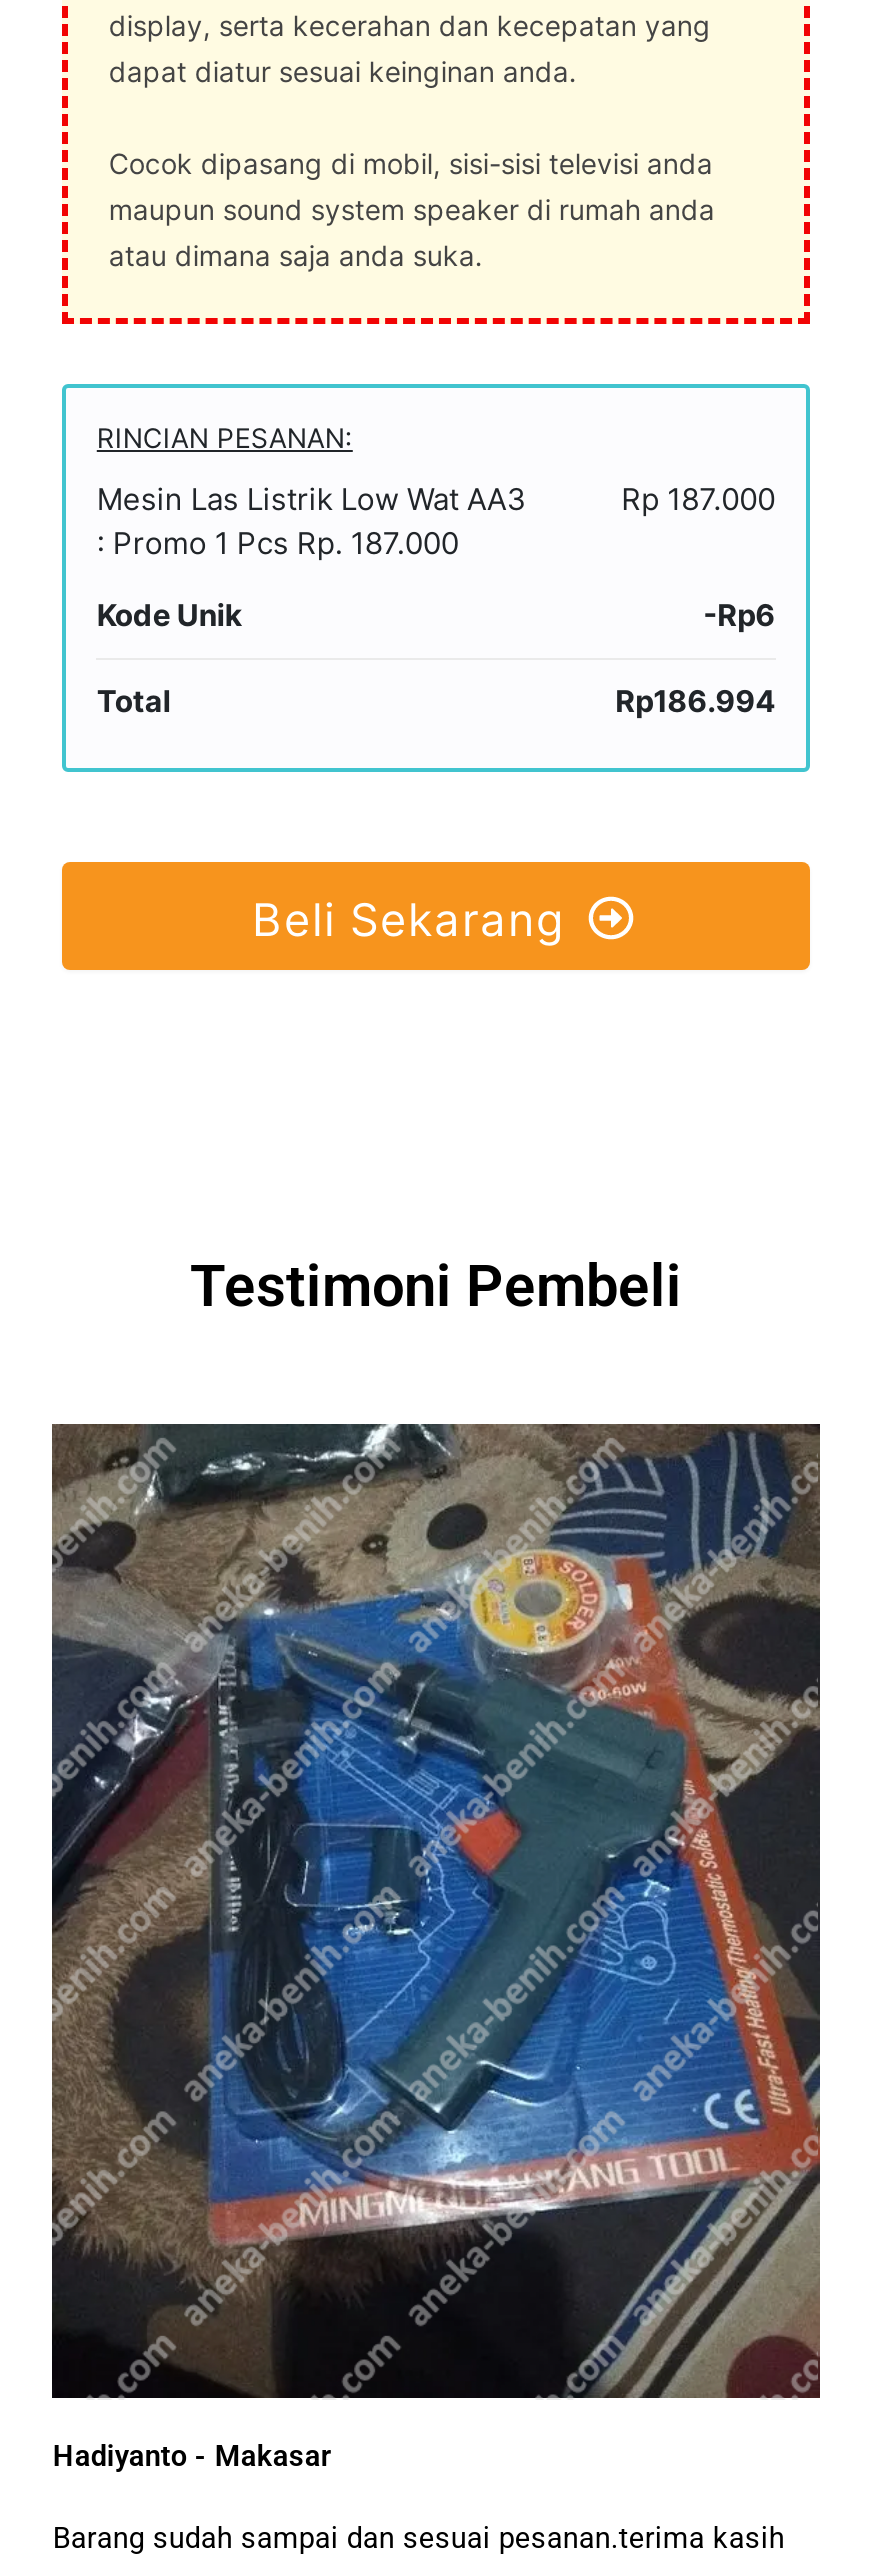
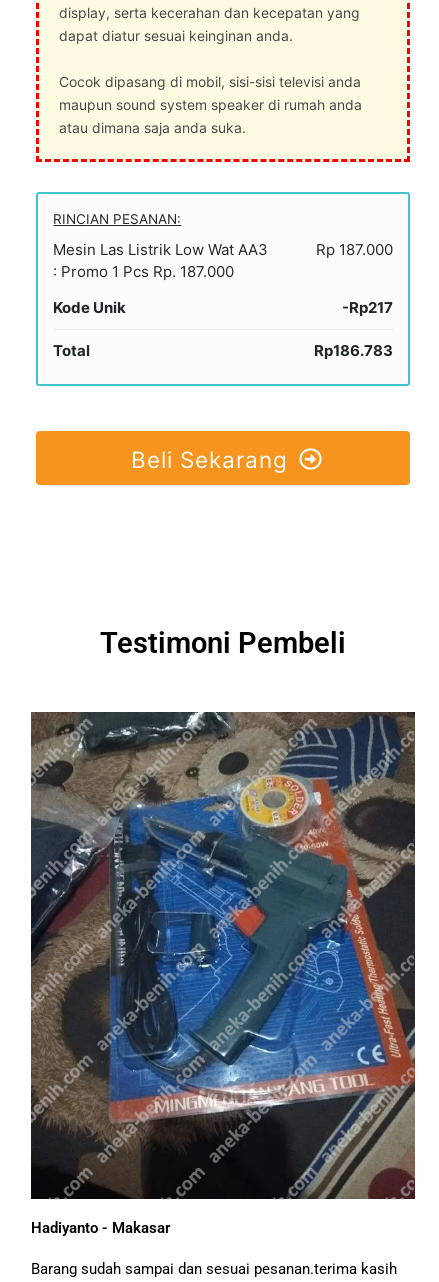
[703,596,775,634] -Rp6 -> [342,298,393,317] -Rp217
[615,682,775,720] Rp186.994 -> [314,341,393,360] Rp186.783

